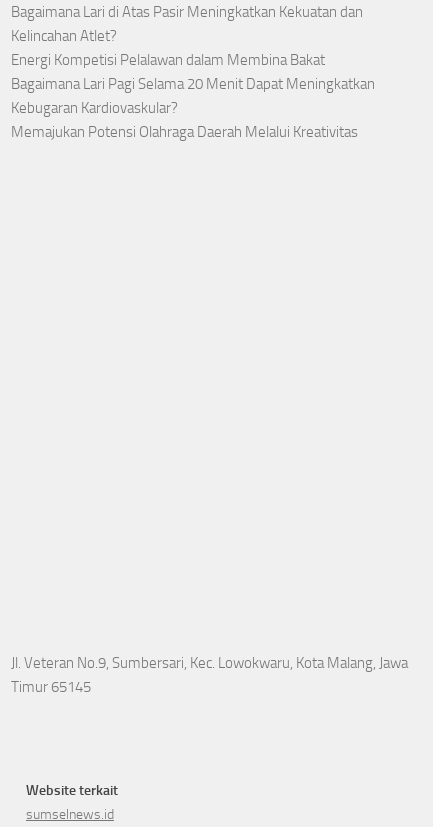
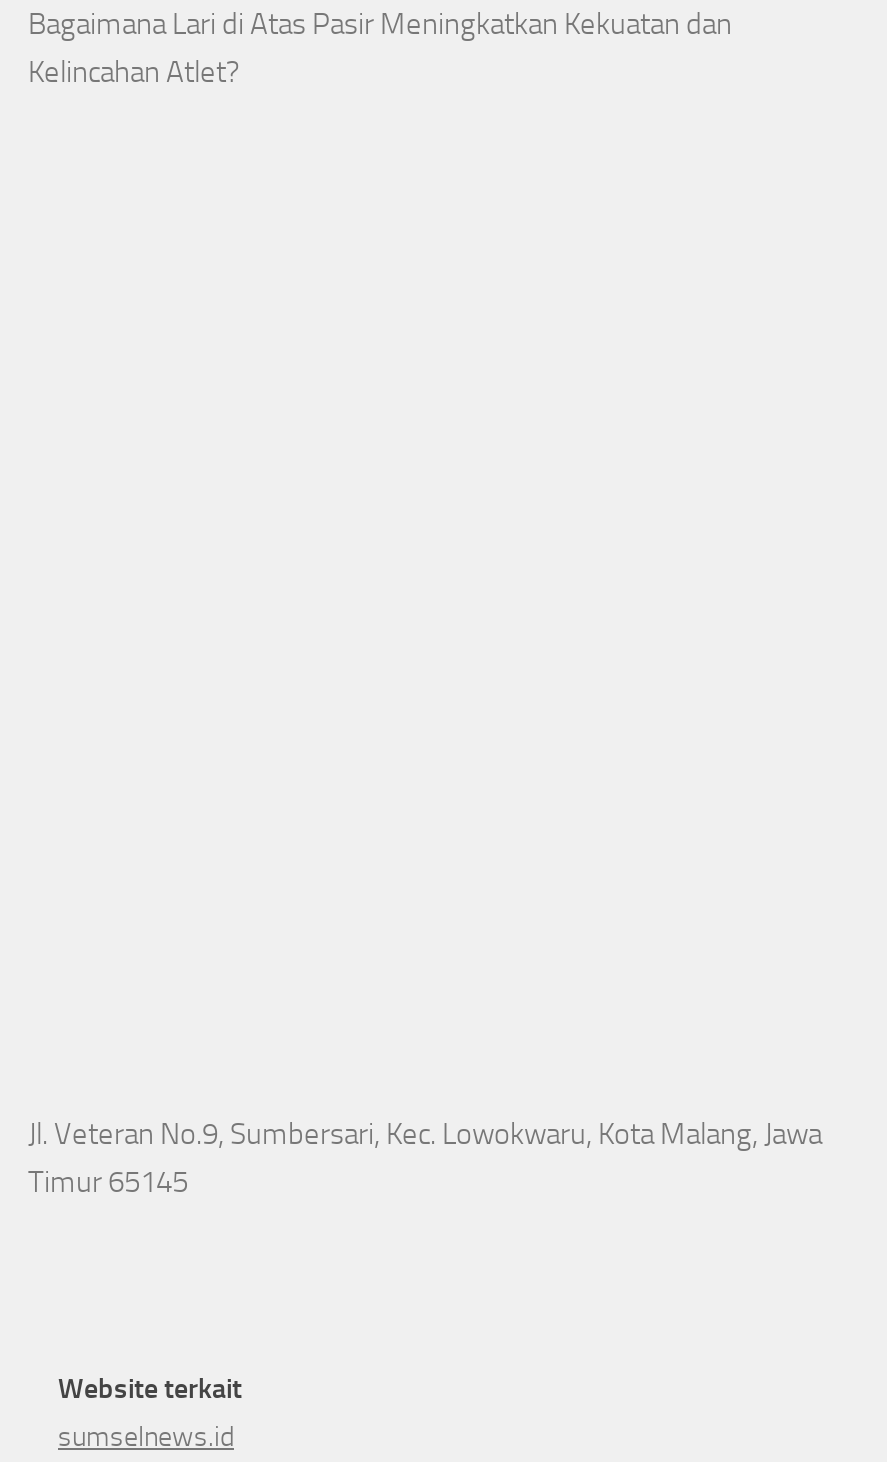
[11,51,375,141] Energi Kompetisi Pelalawan dalam Membina Bakat | Bagaimana Lari Pagi Selama 20 Menit Dapat Meningkatkan | Kebugaran Kardiovaskular? | Memajukan Potensi Olahraga Daerah Melalui Kreativitas -> none

